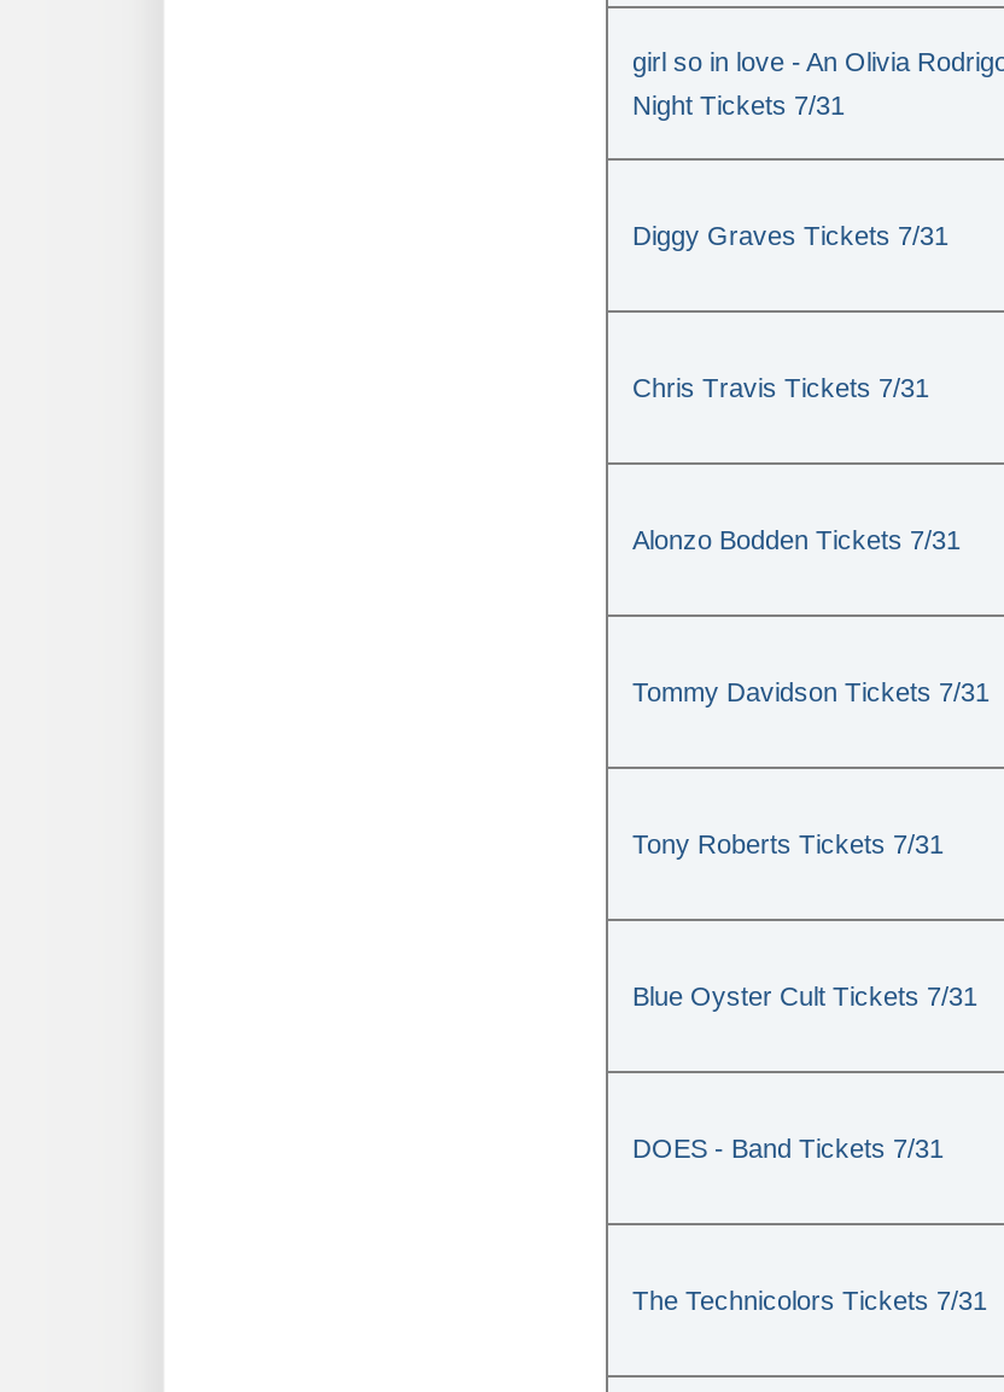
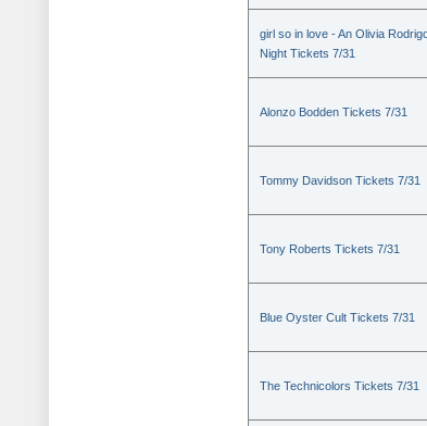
[632,221,948,250] Diggy Graves Tickets 7/31 -> none
[632,374,929,403] Chris Travis Tickets 7/31 -> none
[632,1134,944,1163] DOES - Band Tickets 7/31 -> none

